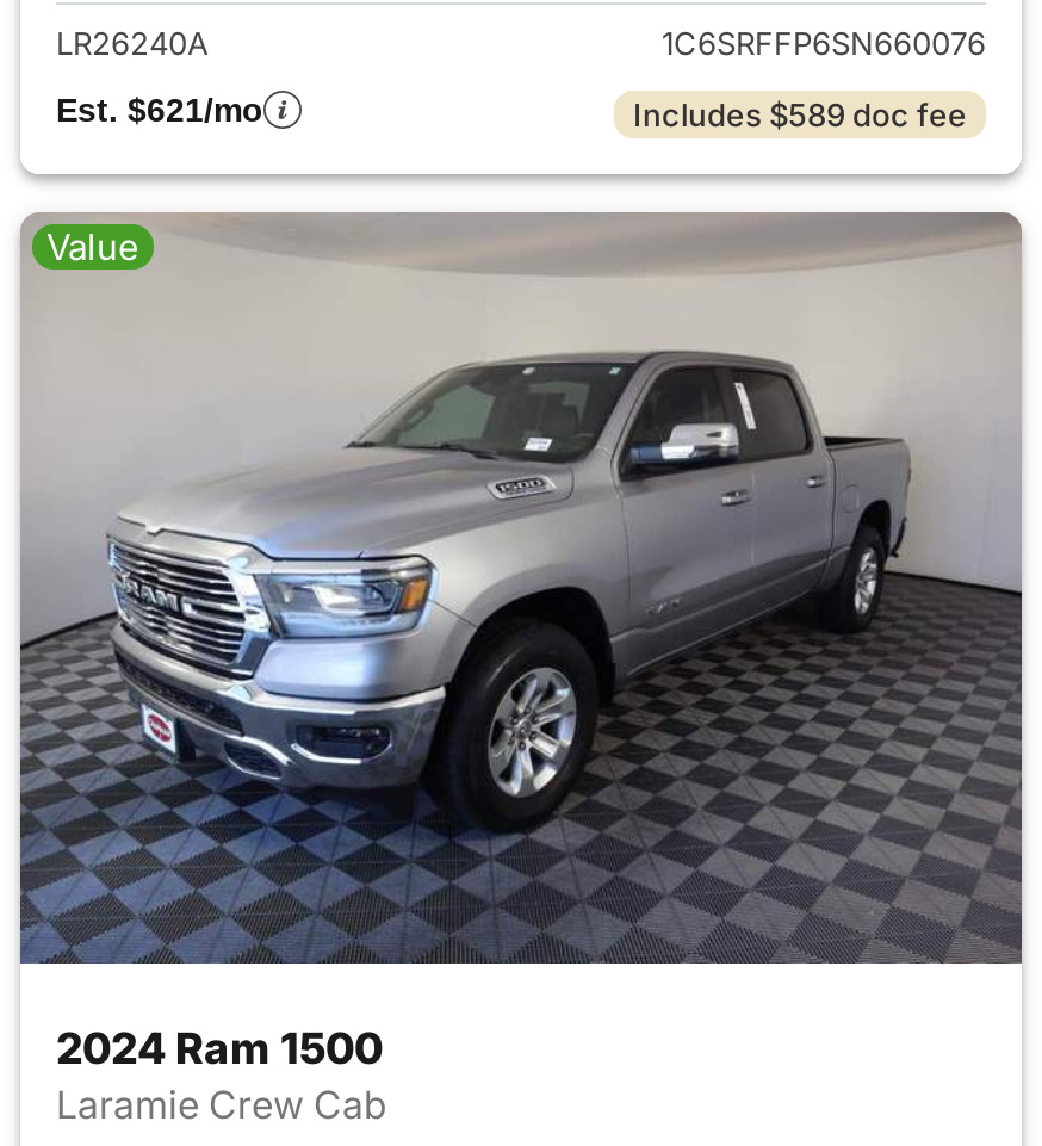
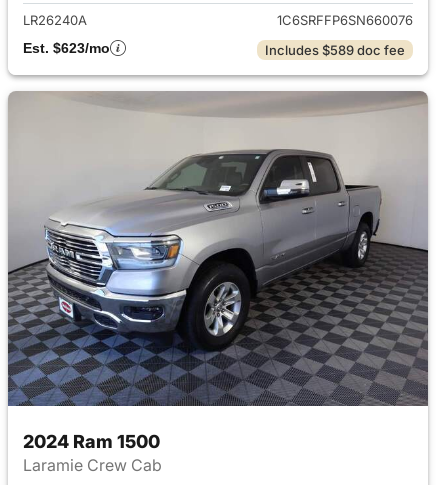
[56,90,263,128] Est. $621/mo -> [23,40,110,56] Est. $623/mo
[46,223,139,269] Value -> none

